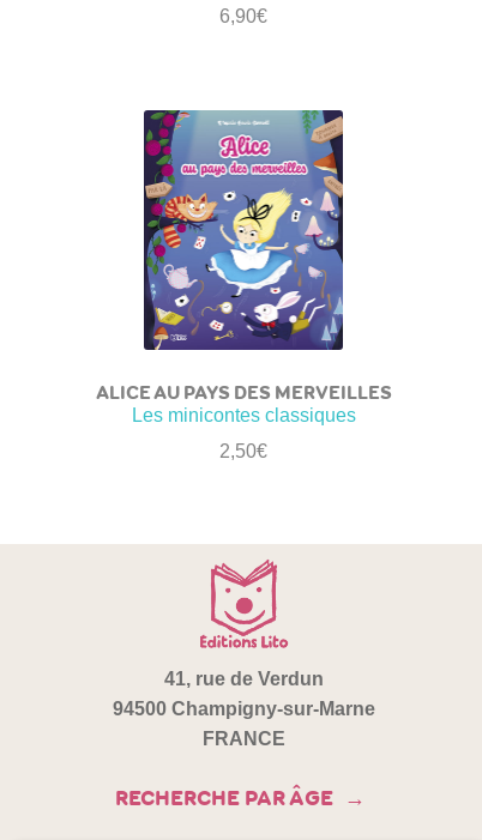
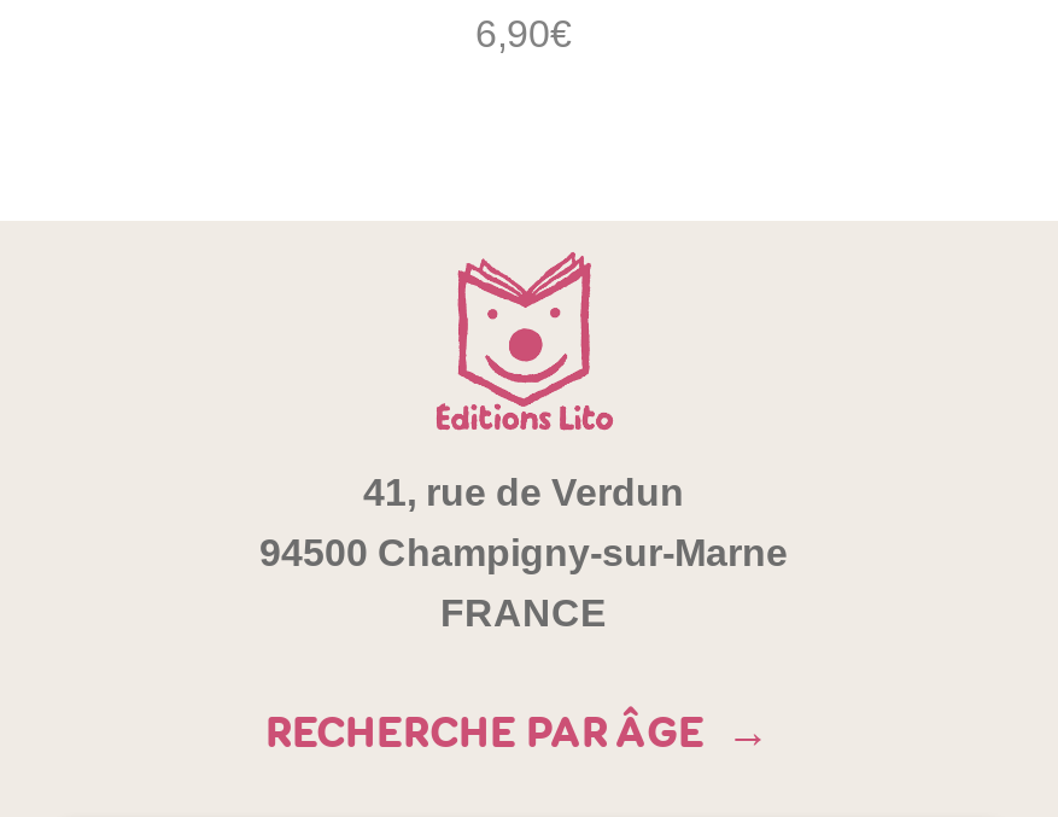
[95,109,391,461] [image] | ALICE AU PAYS DES MERVEILLES | Les minicontes classiques | 2,50€ -> none

